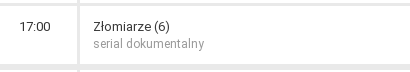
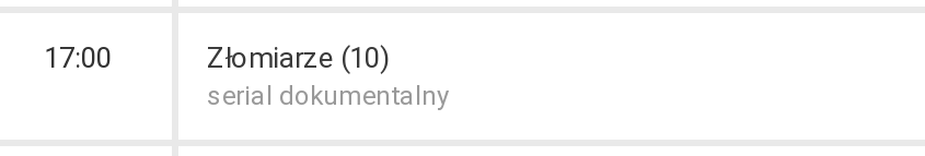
[93,19,170,34] Złomiarze (6) -> [207,41,391,74] Złomiarze (10)

